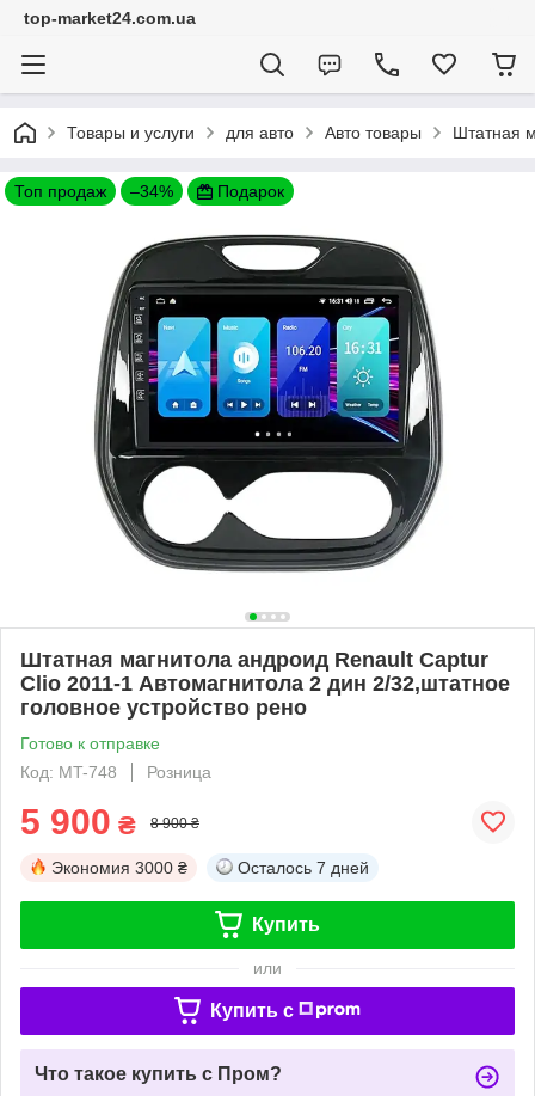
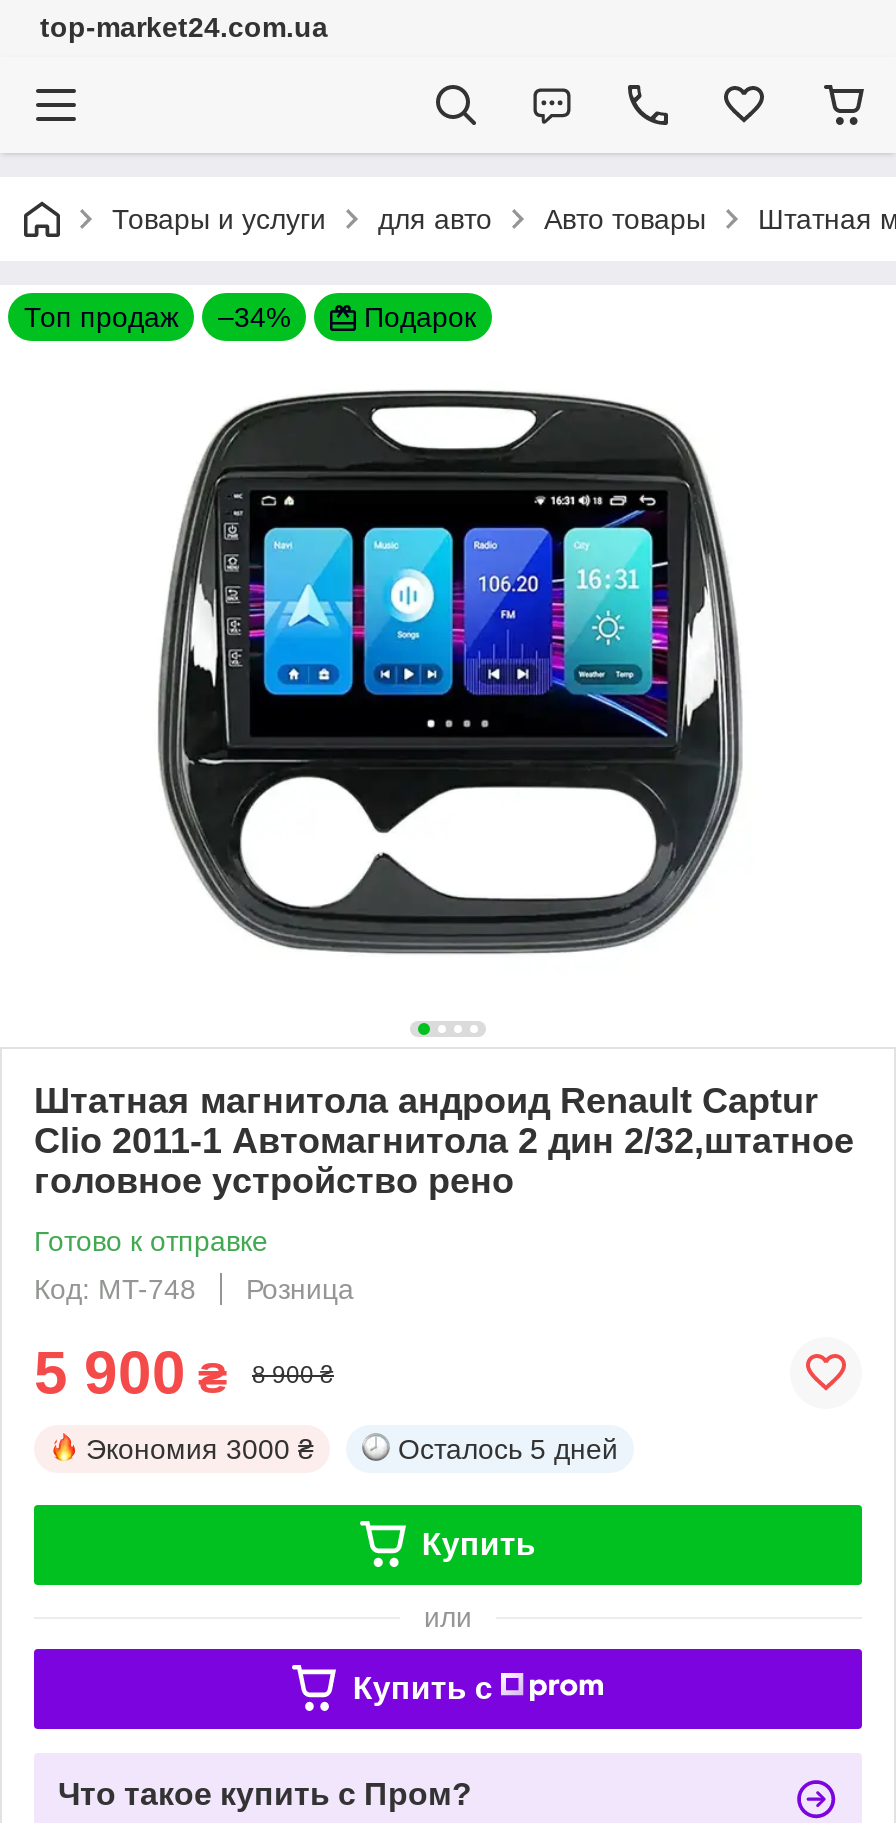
[238,858,369,877] Осталось 7 дней -> [398,1433,618,1465] Осталось 5 дней

